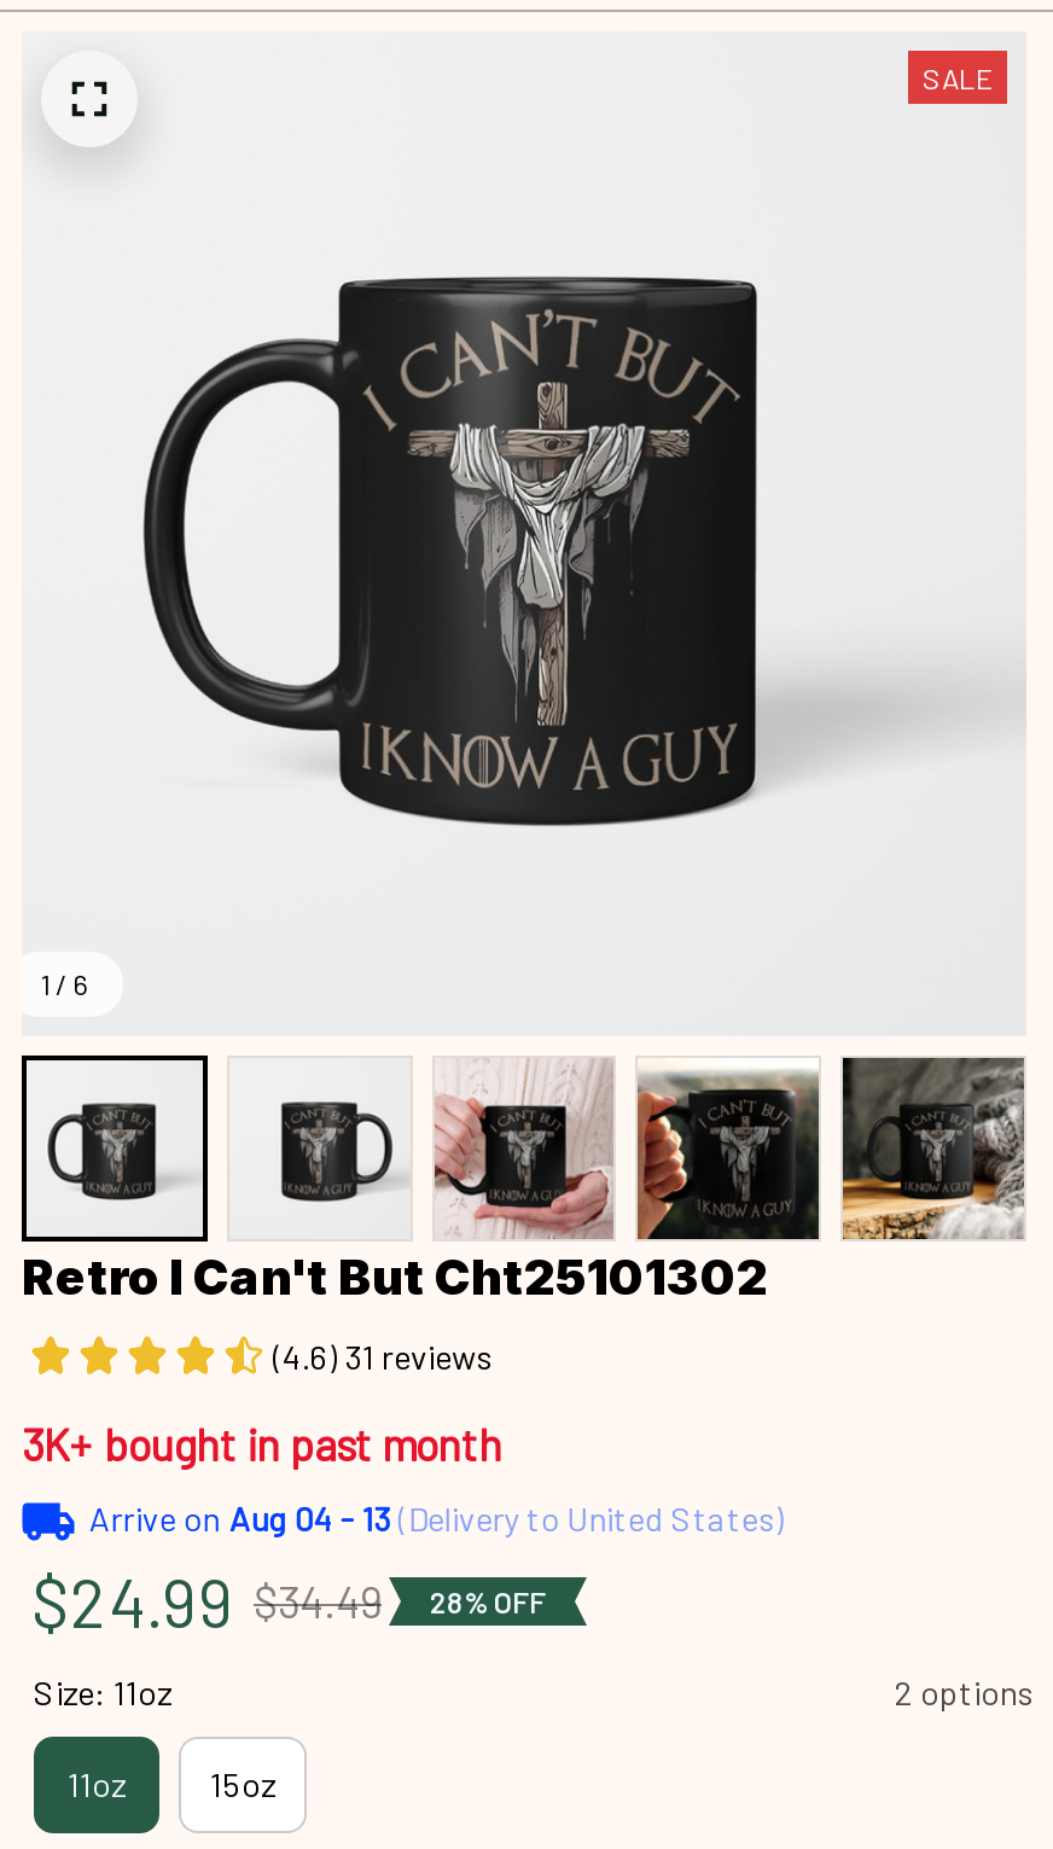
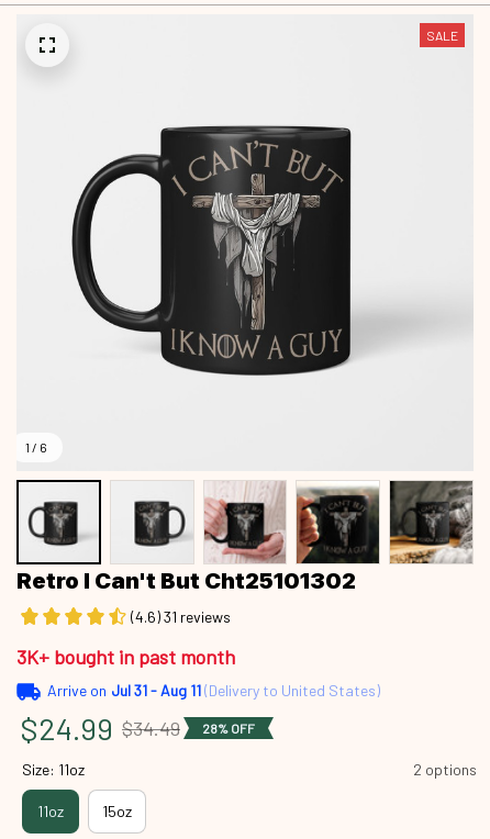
[89,1497,784,1538] Arrive on Aug 04 - 13 (Delivery to United States) -> [47,681,380,699] Arrive on Jul 31 - Aug 11 (Delivery to United States)

